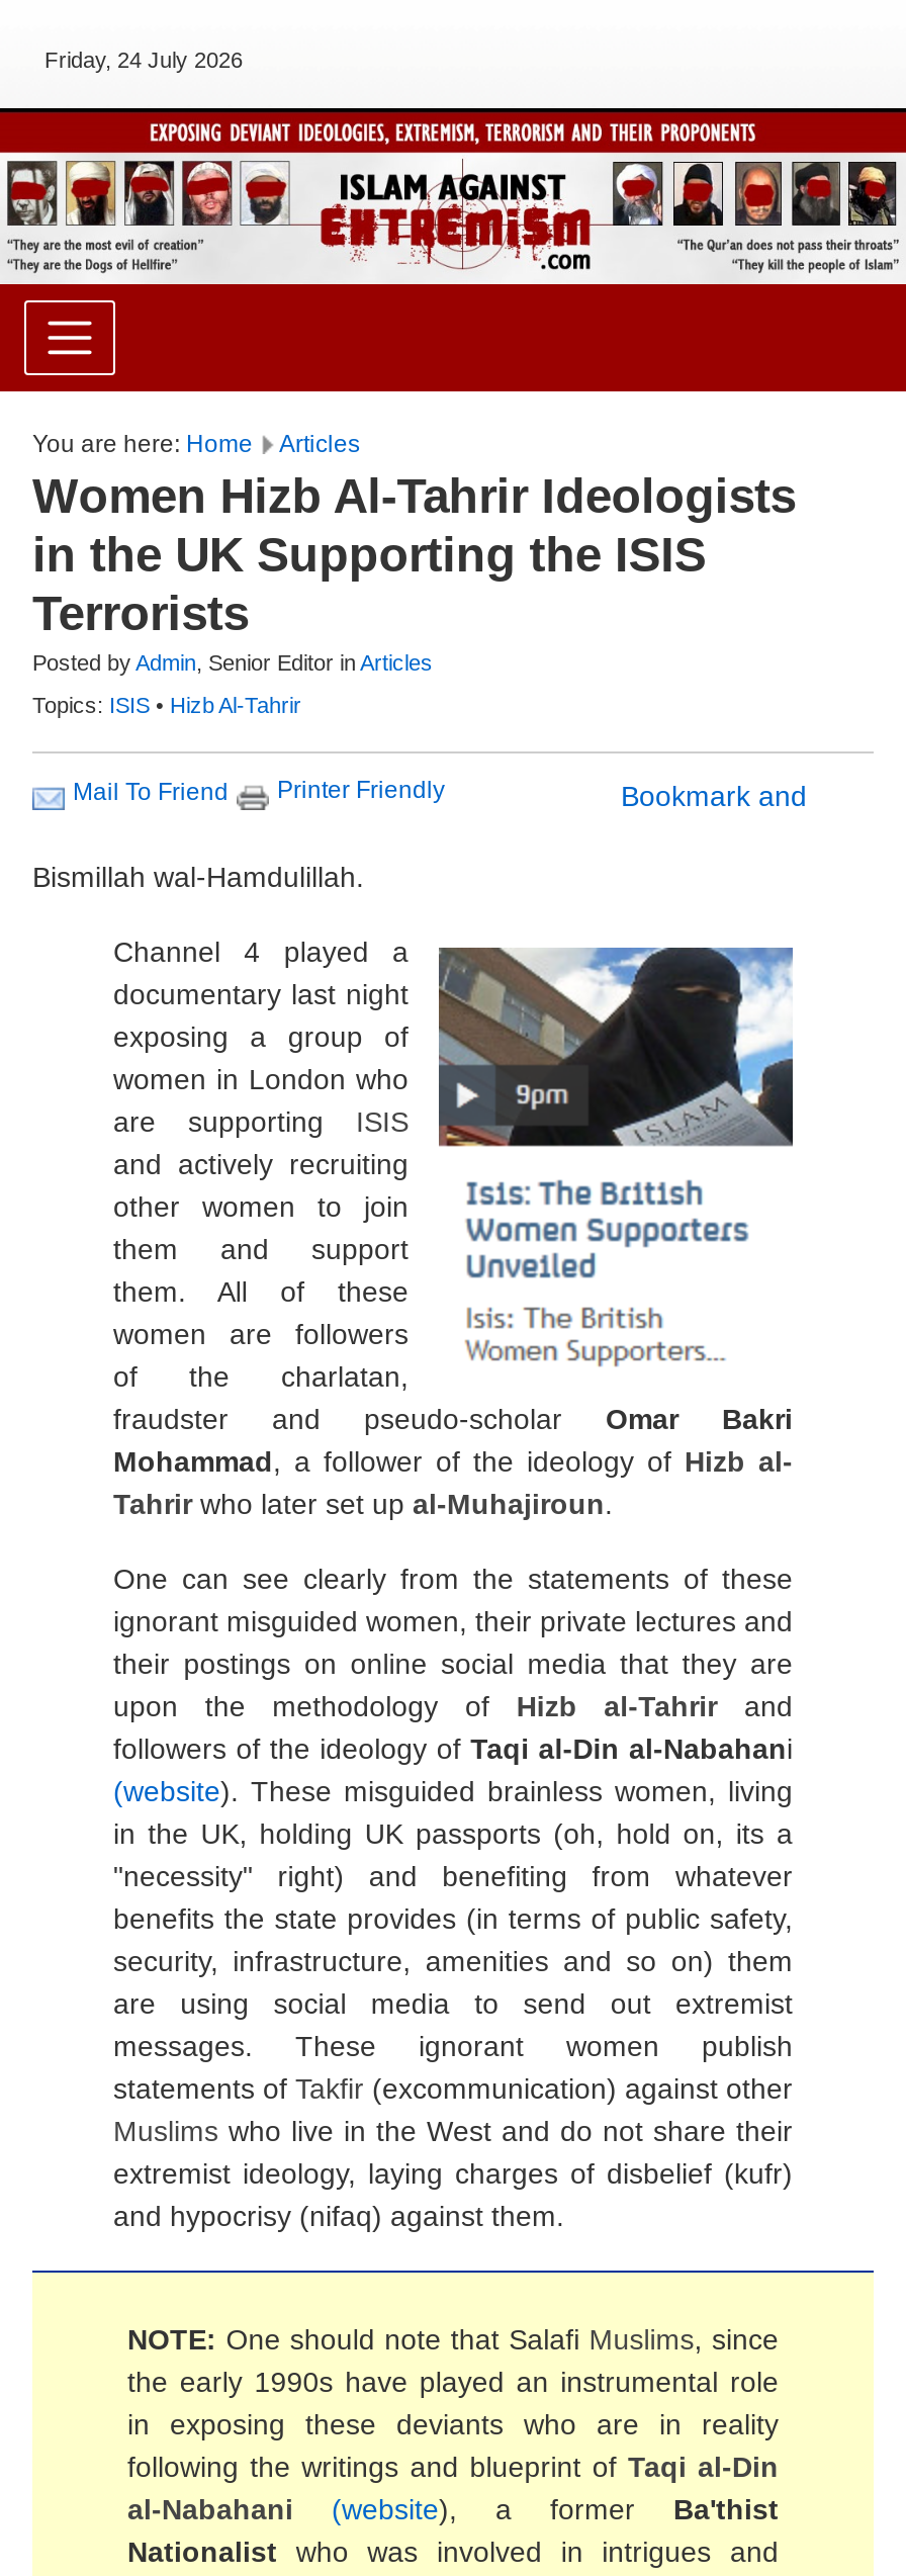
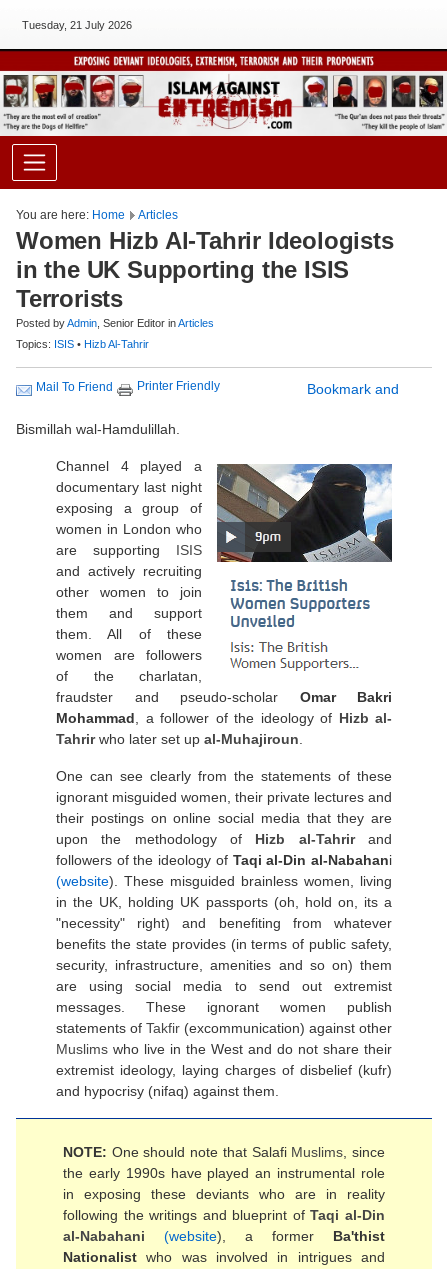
[8,48,261,72] Friday, 24 July 2026 -> [4,19,141,31] Tuesday, 21 July 2026

